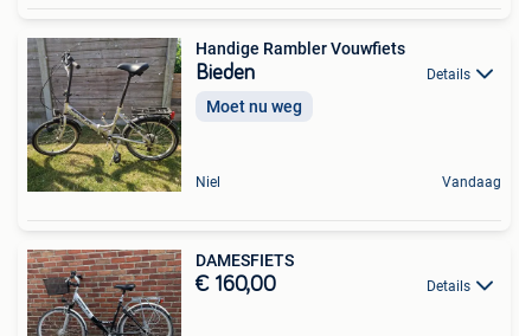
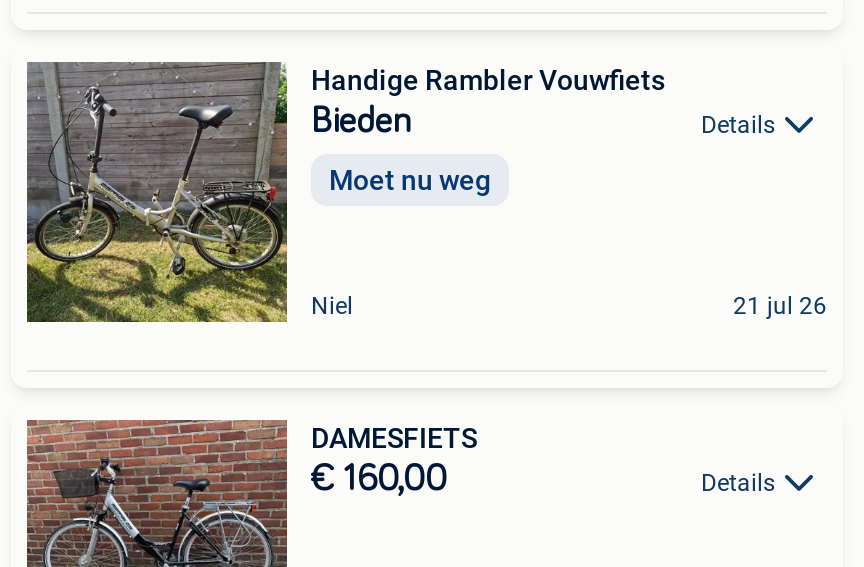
[442,174,501,190] Vandaag -> [733,293,827,321] 21 jul 26

